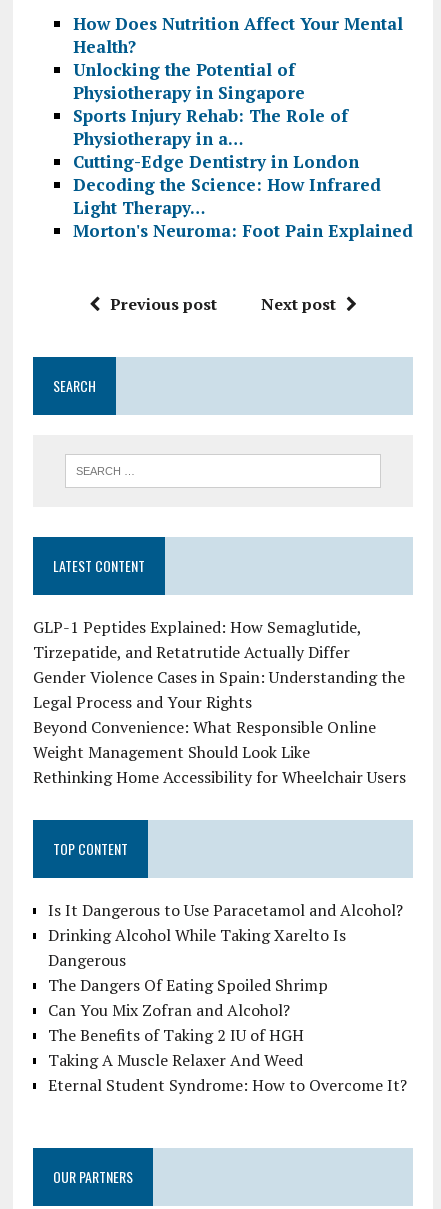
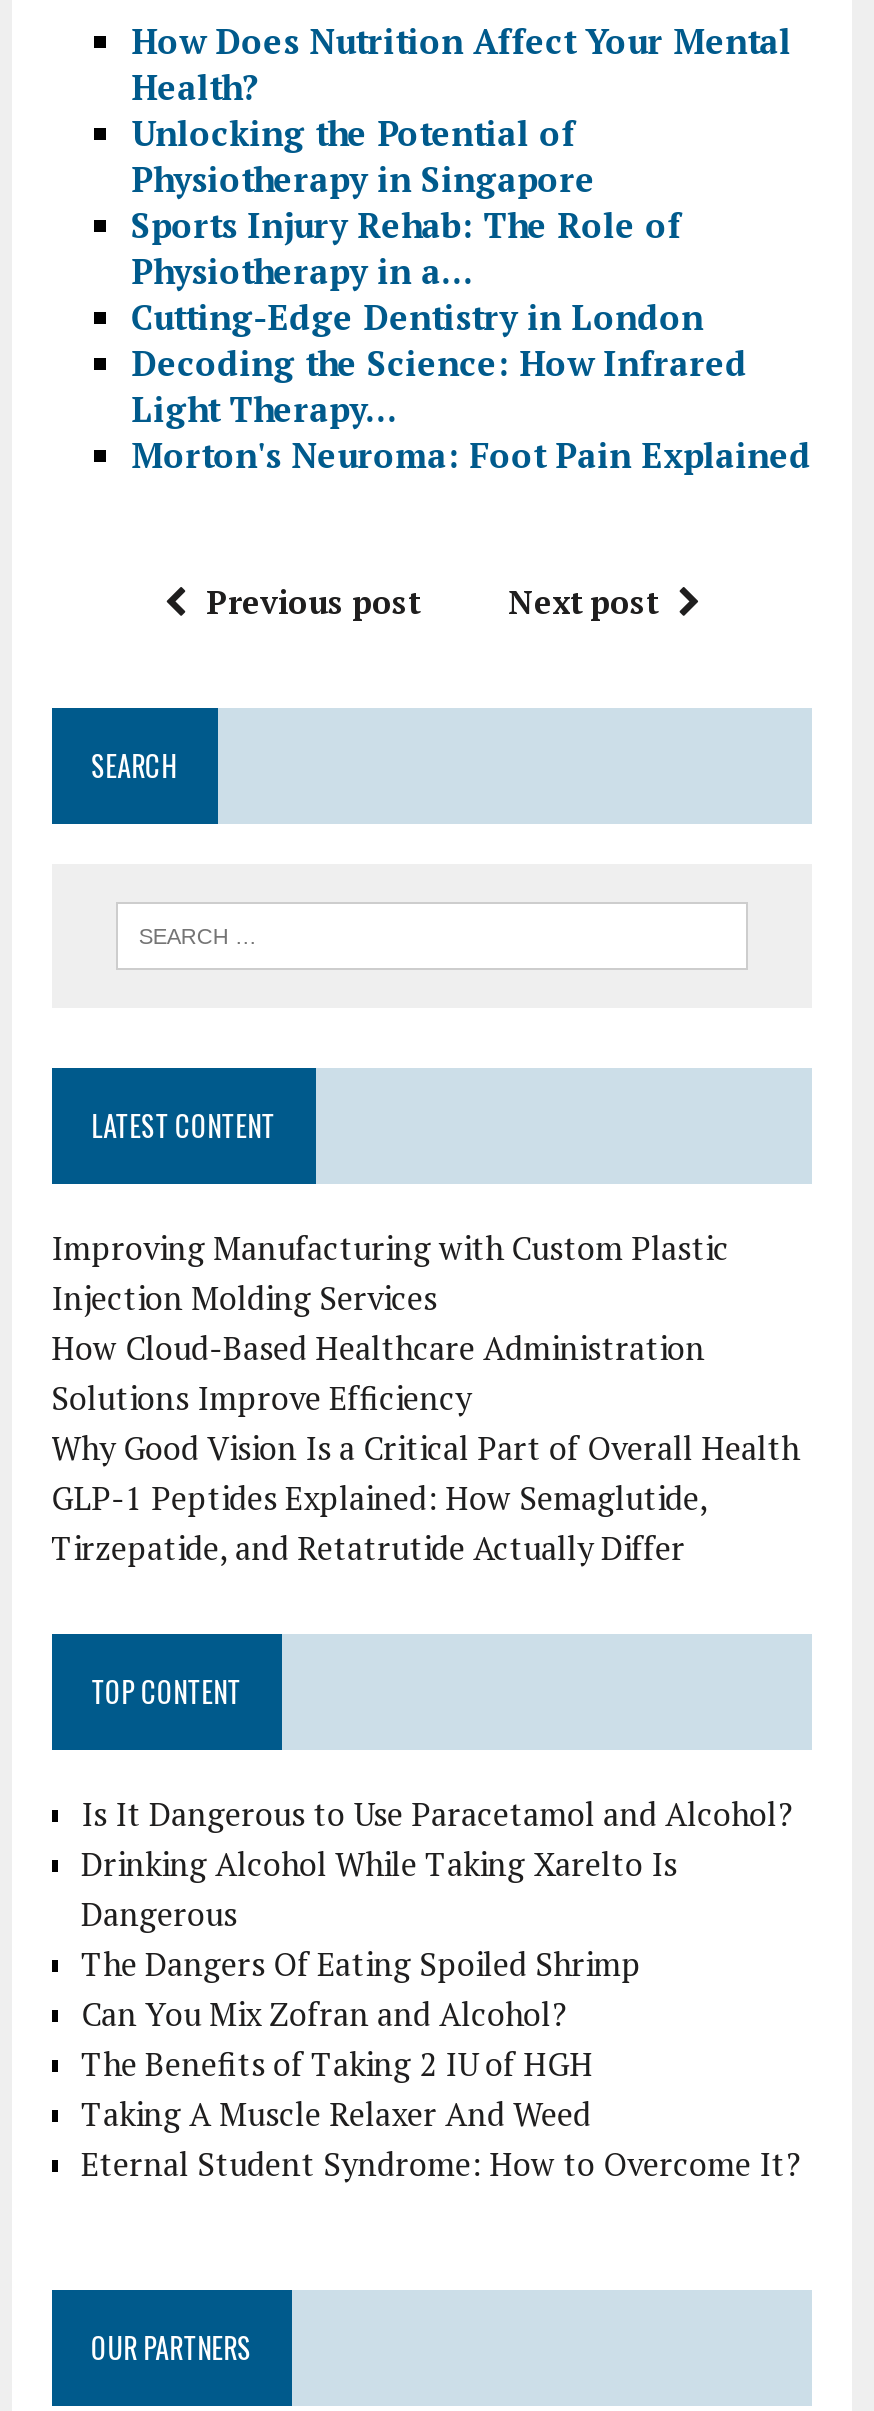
none -> [51,1226,799,1470] Improving Manufacturing with Custom Plastic | Injection Molding Services | How Cloud-Based Healthcare Administration | Solutions Improve Efficiency | Why Good Vision Is a Critical Part of Overall Health
moved [33,616,361,663] -> [51,1476,707,1570]: GLP-1 Peptides Explained: How Semaglutide, | Tirzepatide, and Retatrutide Actually Differ
[33,666,406,788] Gender Violence Cases in Spain: Understanding the | Legal Process and Your Rights | Beyond Convenience: What Responsible Online | Weight Management Should Look Like | Rethinking Home Accessibility for Wheelchair Users -> none

